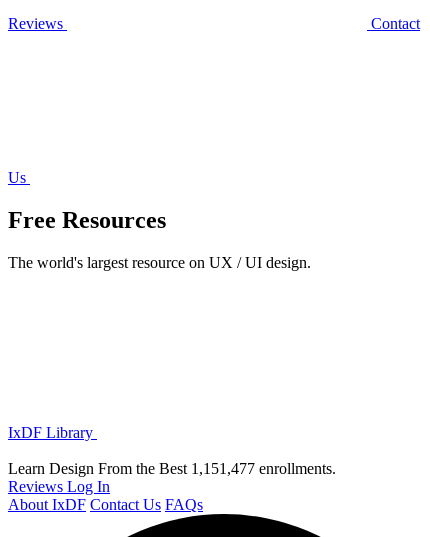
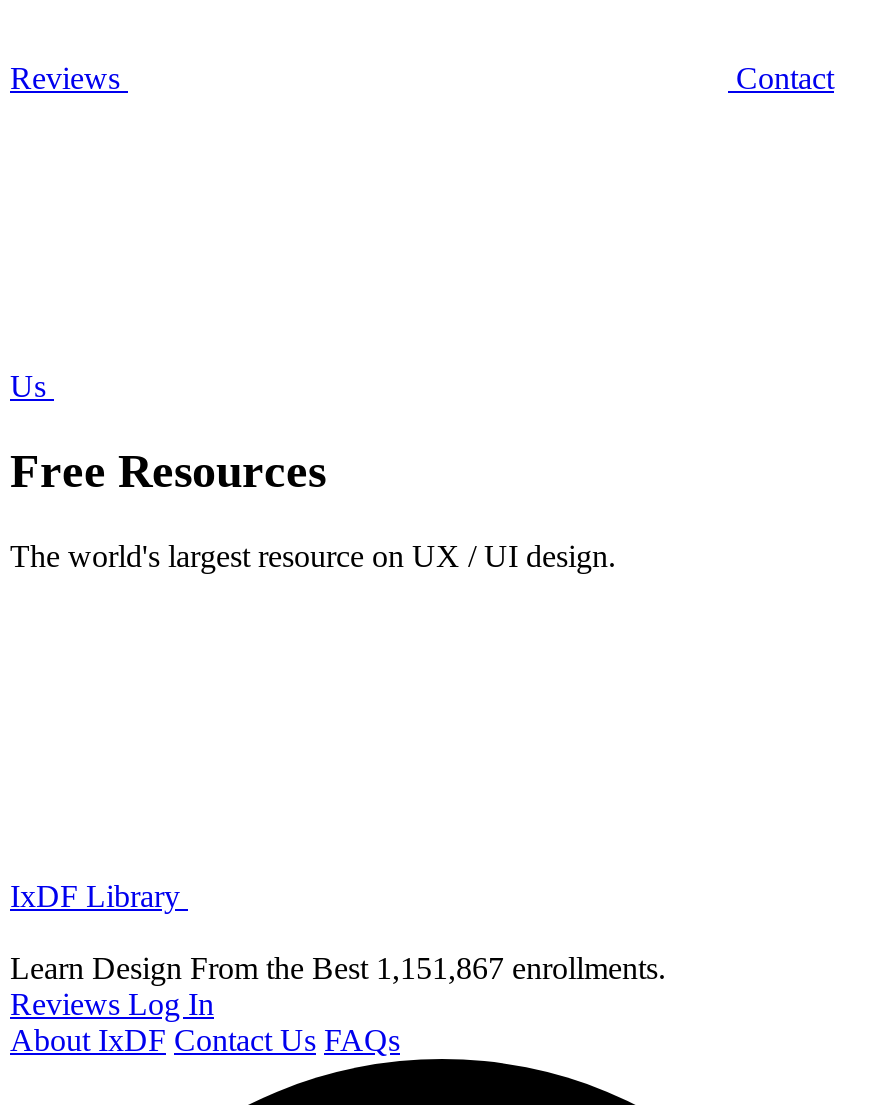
[8,460,336,477] Learn Design From the Best 1,151,477 enrollments. -> [10,950,666,984] Learn Design From the Best 1,151,867 enrollments.

